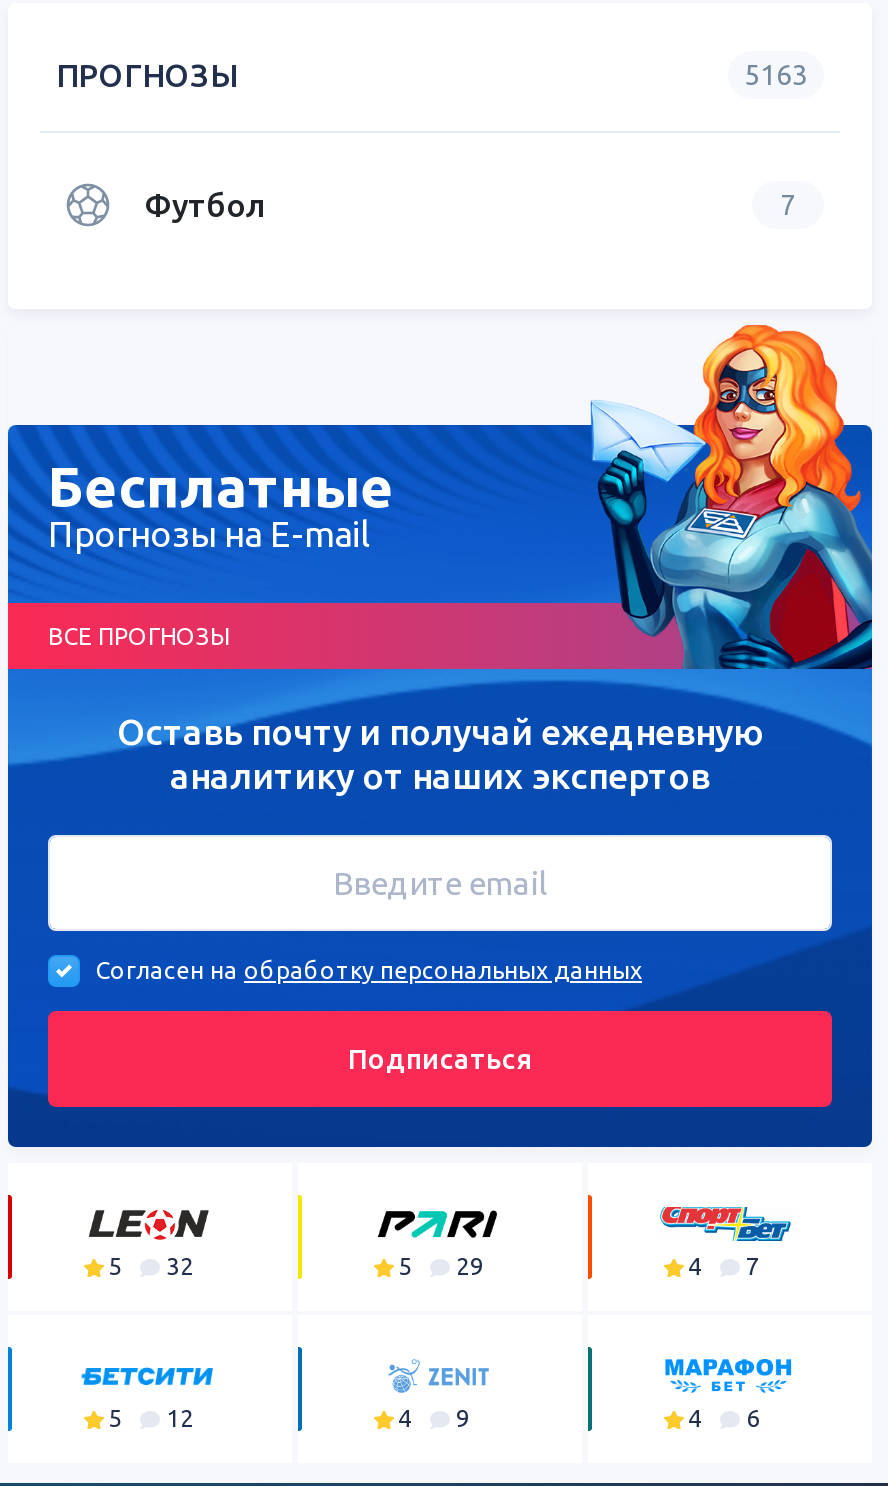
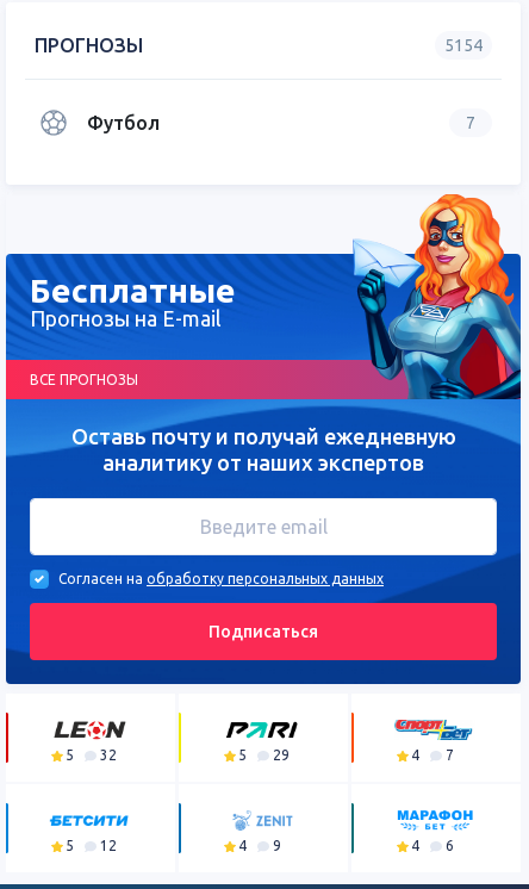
[744,60,808,92] 5163 -> [444,36,483,55] 5154

